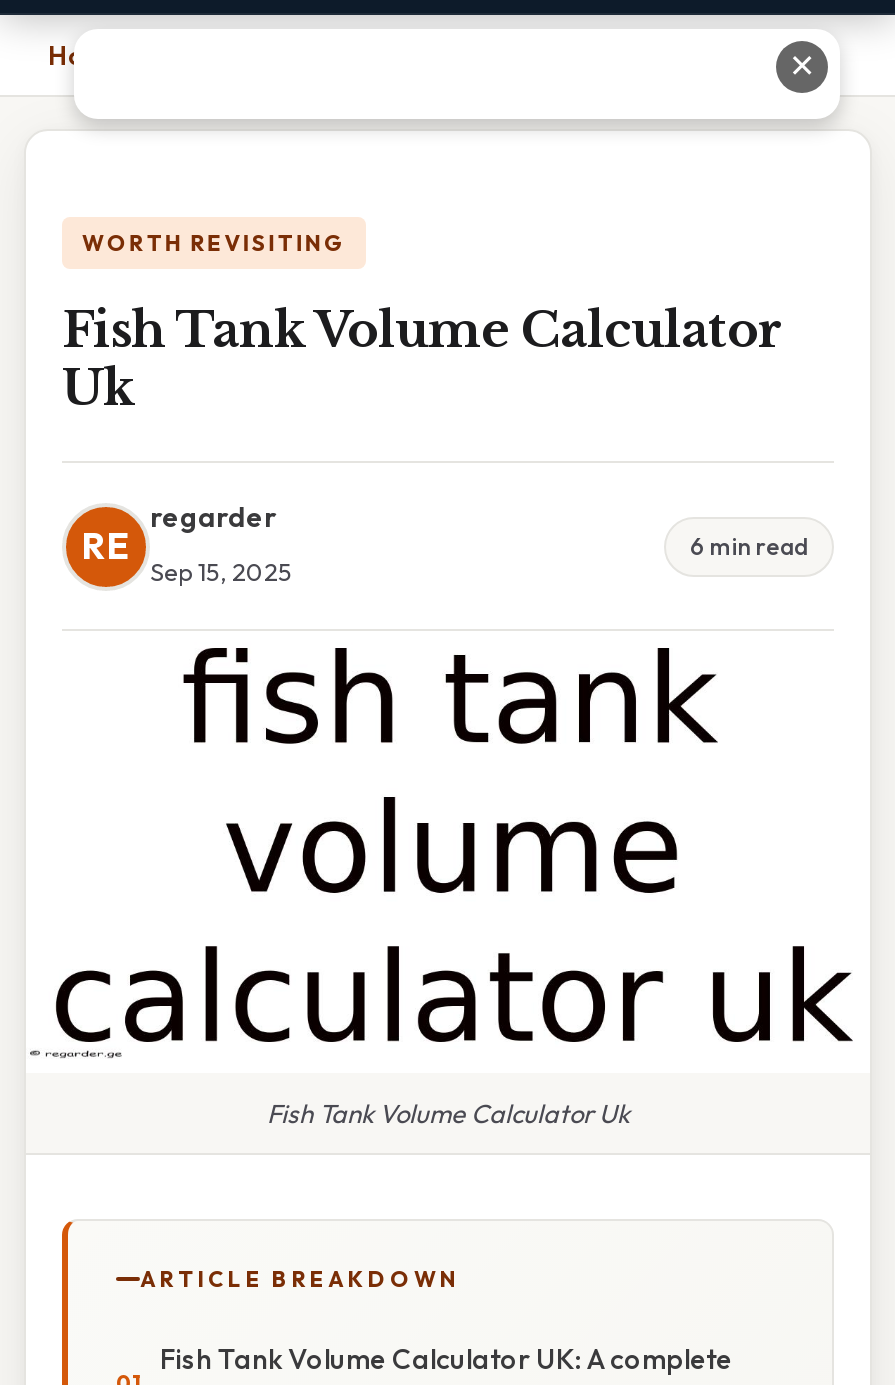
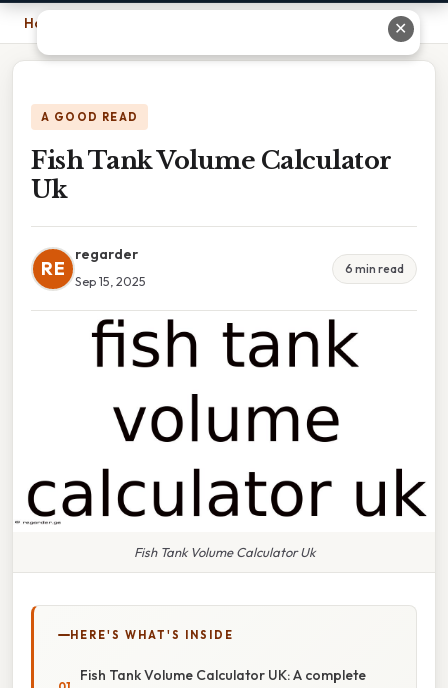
[82,229,347,257] WORTH REVISITING -> [41,110,138,124] A GOOD READ
[140,1265,460,1293] ARTICLE BREAKDOWN -> [70,628,234,642] HERE'S WHAT'S INSIDE

